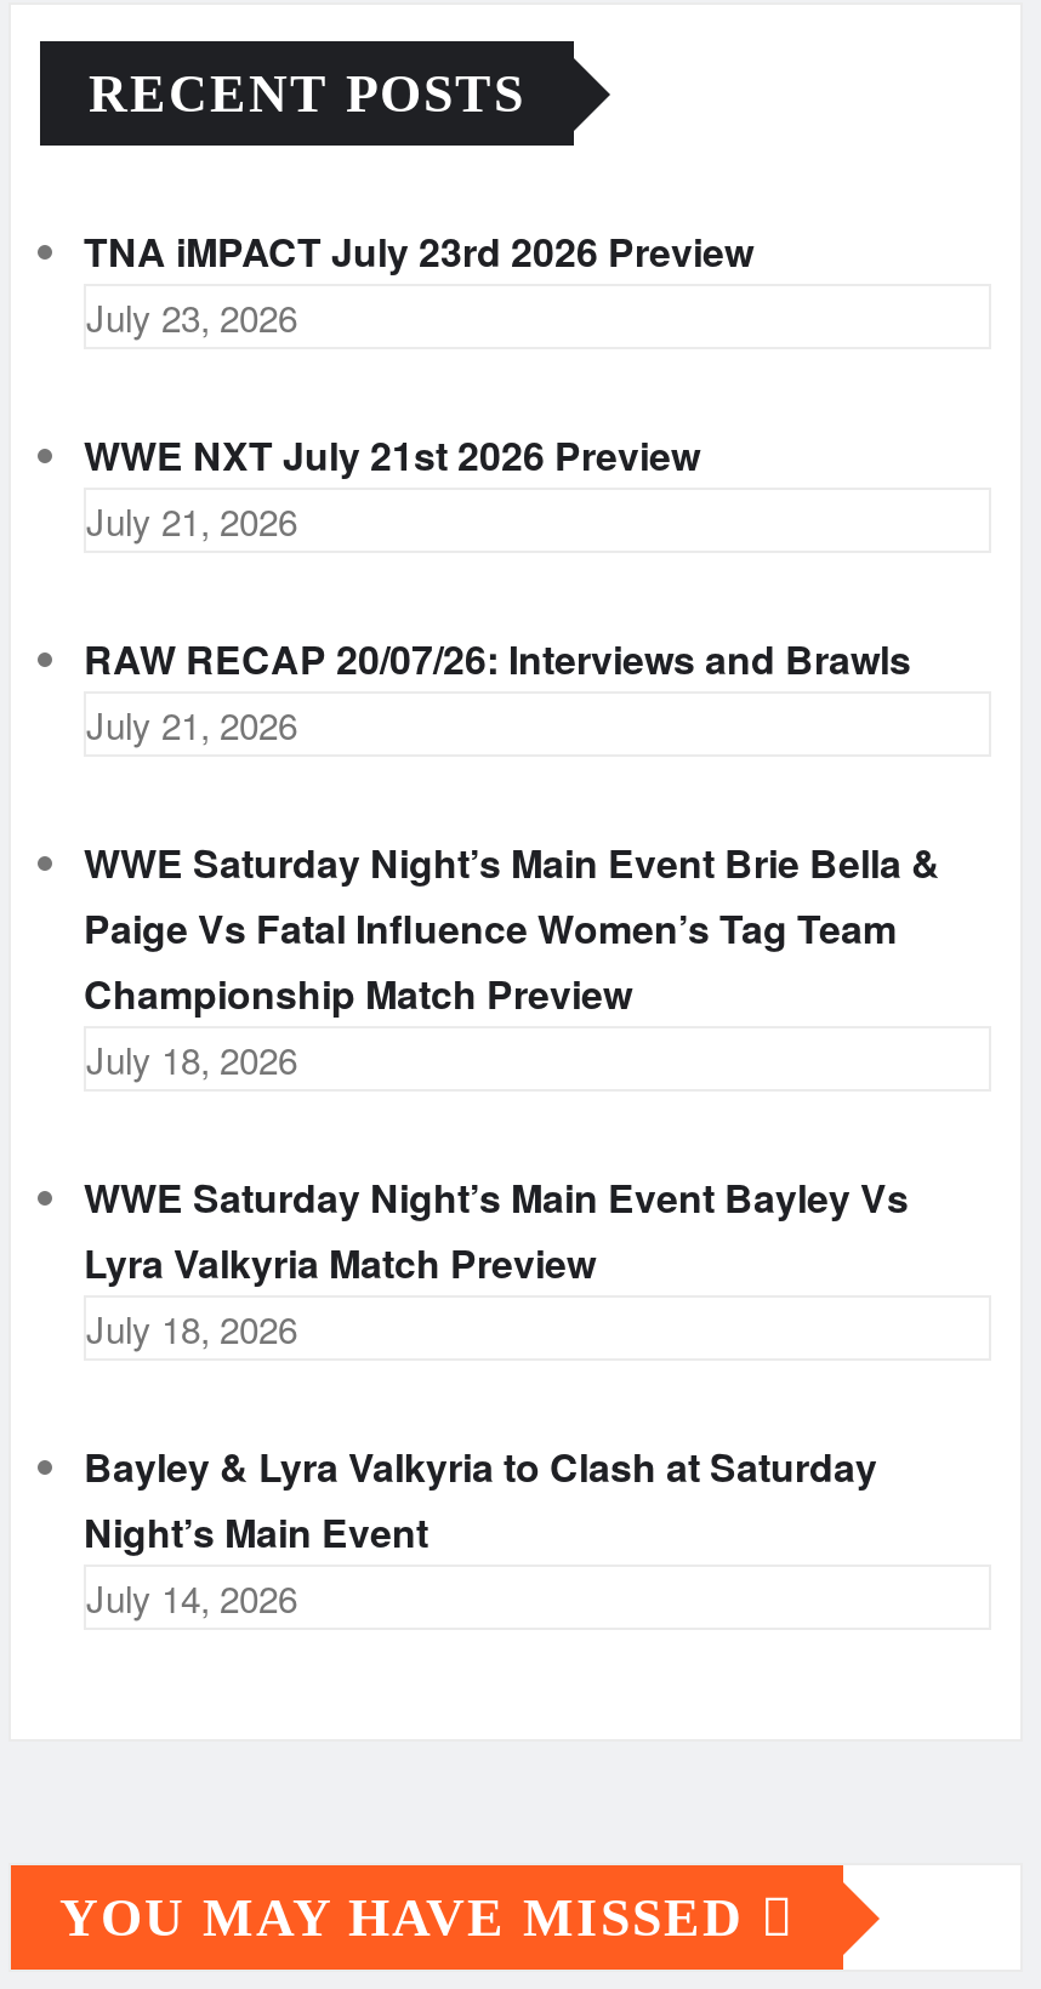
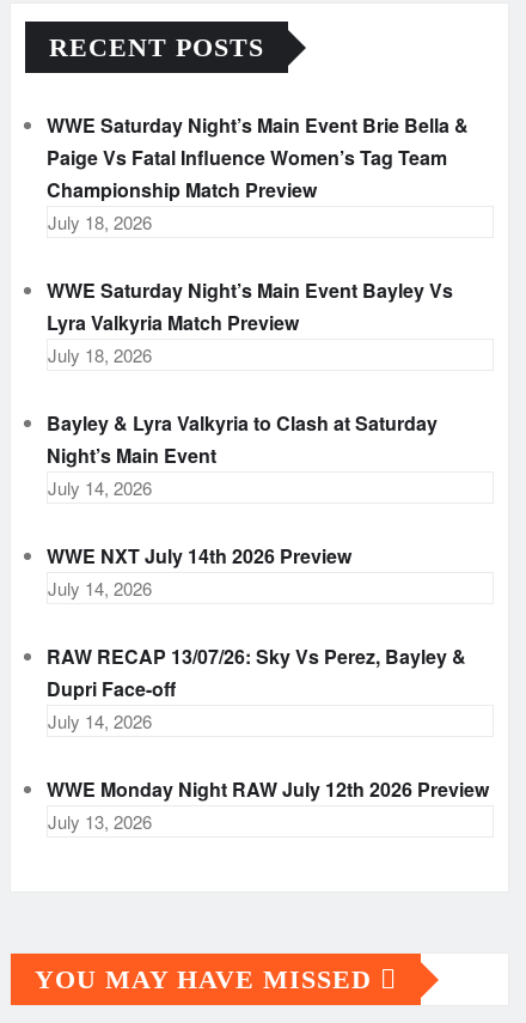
[84,224,911,750] TNA iMPACT July 23rd 2026 Preview | July 23, 2026 | WWE NXT July 21st 2026 Preview | July 21, 2026 | RAW RECAP 20/07/26: Interviews and Brawls | July 21, 2026 -> none
moved [84,835,940,1623] -> [47,112,469,500]: WWE Saturday Night’s Main Event Brie Bella & | Paige Vs Fatal Influence Women’s Tag Team | Championship Match Preview | ... | Night’s Main Event | July 14, 2026
none -> [47,542,489,834] WWE NXT July 14th 2026 Preview | July 14, 2026 | RAW RECAP 13/07/26: Sky Vs Perez, Bayley & | Dupri Face-off | July 14, 2026 | WWE Monday Night RAW July 12th 2026 Preview | July 13, 2026

